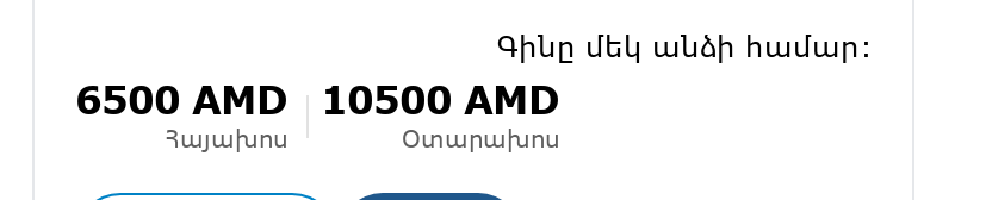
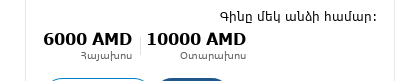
[75,79,287,122] 6500 AMD -> [43,30,132,48] 6000 AMD
[321,79,559,122] 10500 AMD -> [146,30,246,48] 10000 AMD

